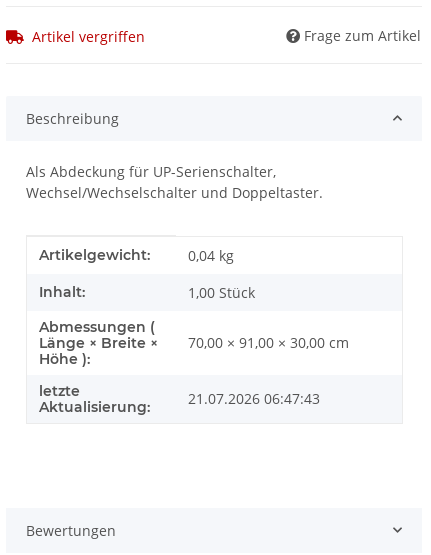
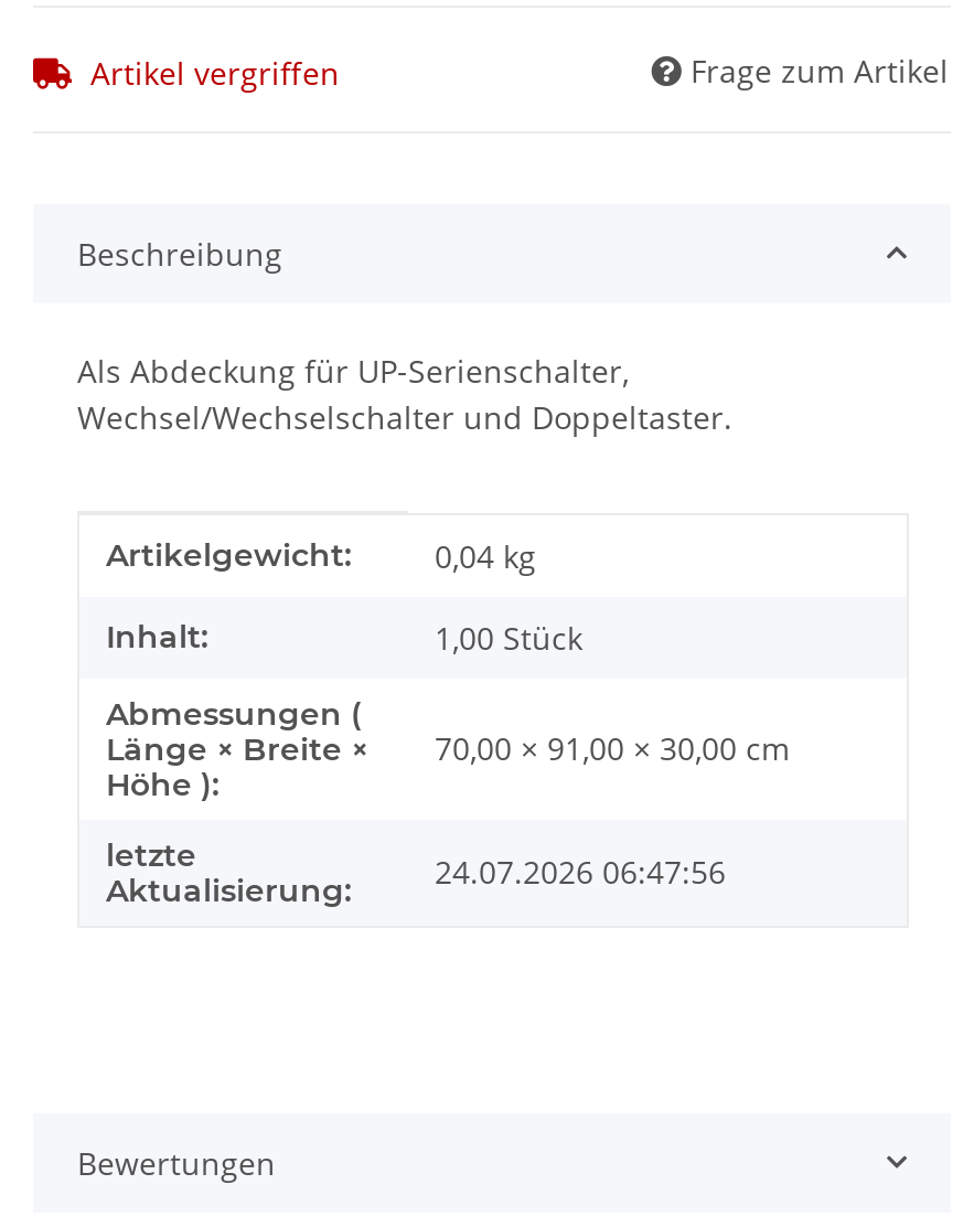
[188,389,320,408] 21.07.2026 06:47:43 -> [435,850,726,892] 24.07.2026 06:47:56

